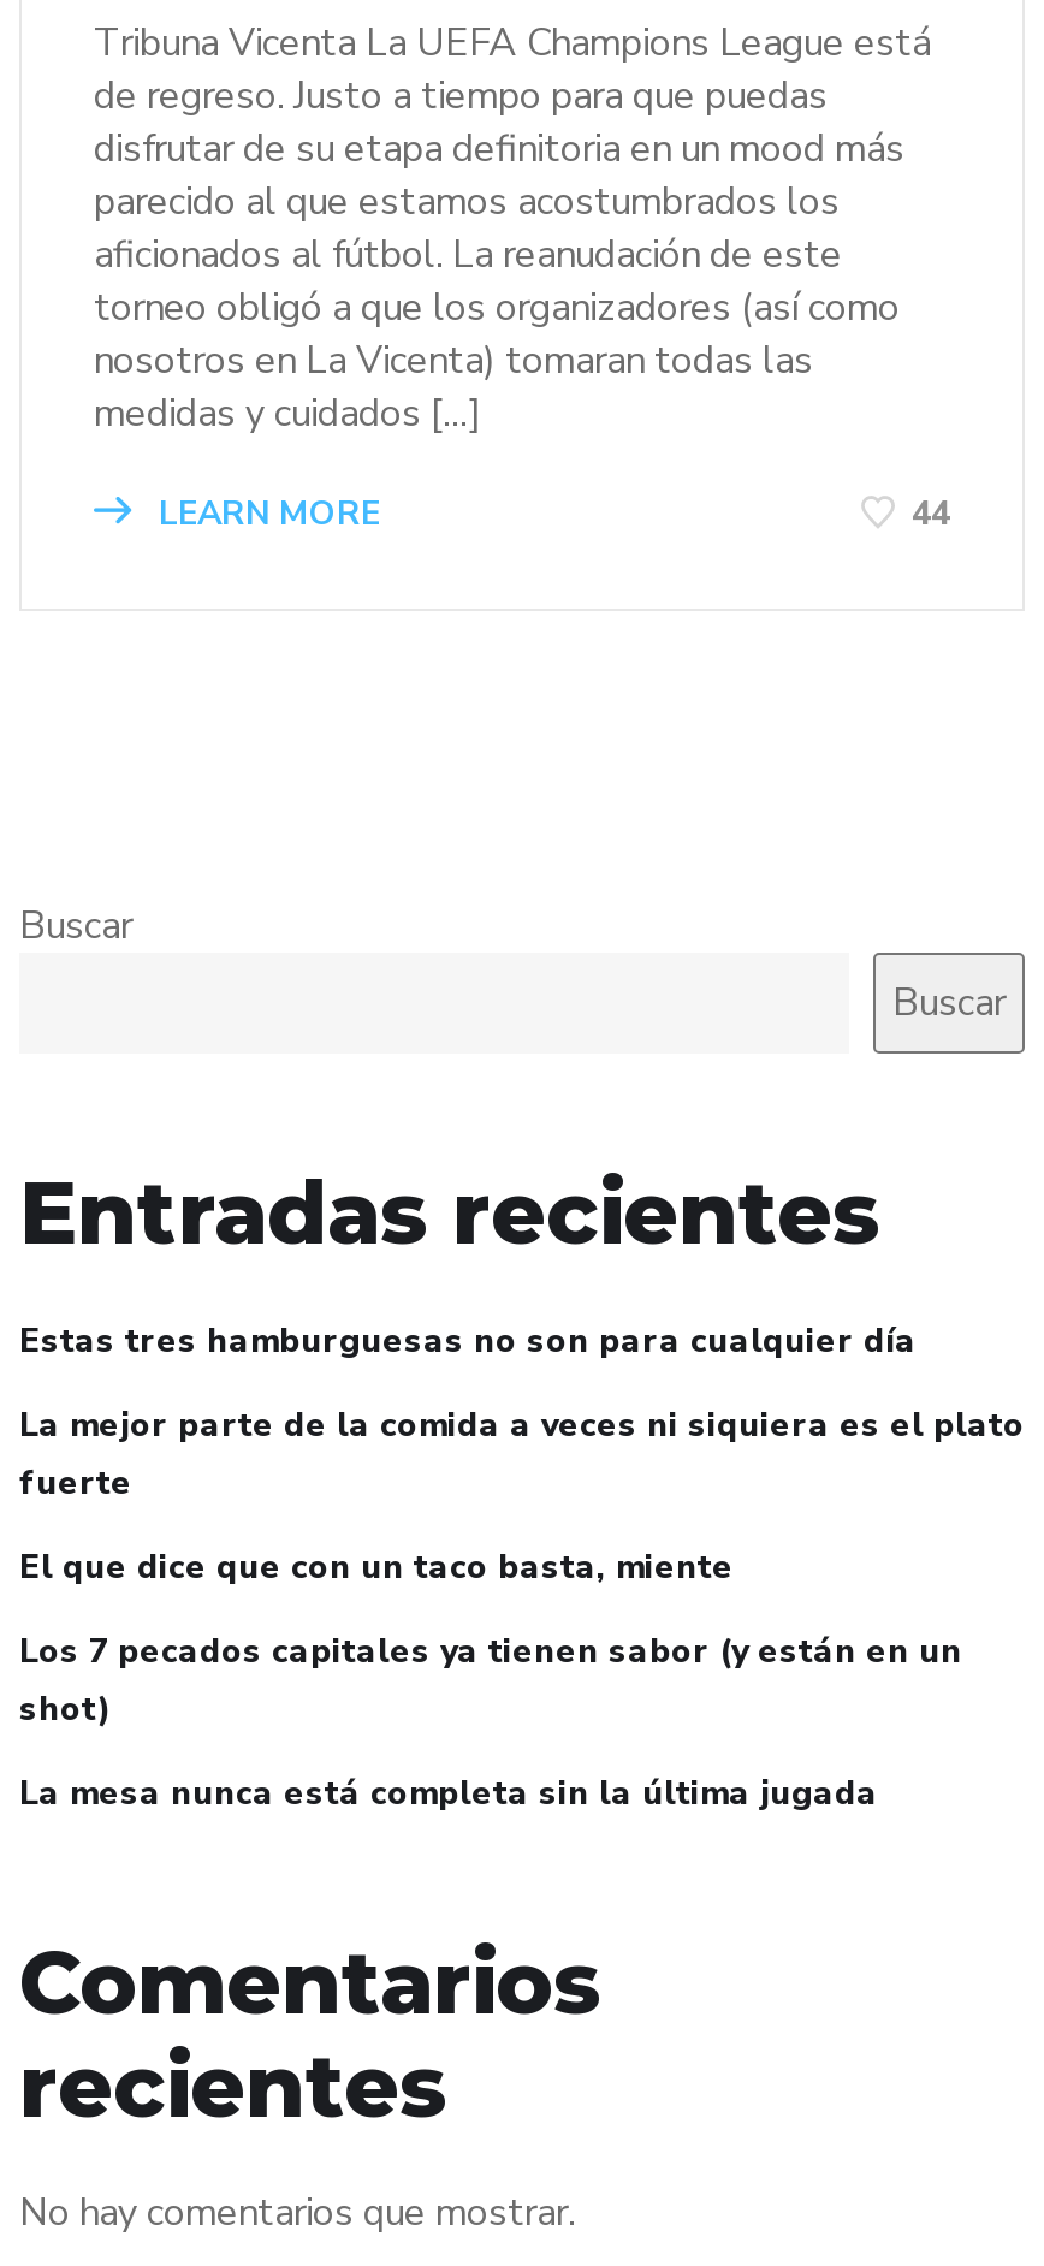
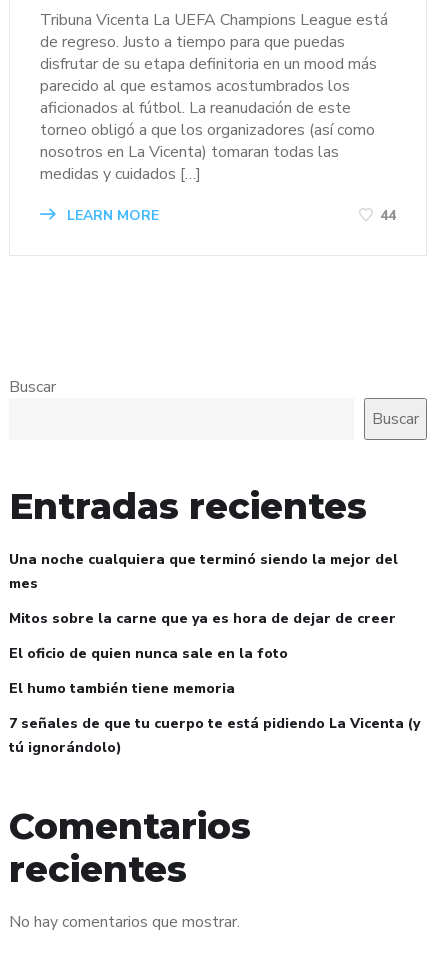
[19,1318,917,1364] Estas tres hamburguesas no son para cualquier día -> [9,550,398,593] Una noche cualquiera que terminó siendo la mejor del | mes
[19,1403,1025,1506] La mejor parte de la comida a veces ni siquiera es el plato | fuerte -> [9,609,396,628] Mitos sobre la carne que ya es hora de dejar de creer
[19,1545,734,1590] El que dice que con un taco basta, miente -> [9,644,288,663] El oficio de quien nunca sale en la foto
[19,1629,962,1732] Los 7 pecados capitales ya tienen sabor (y están en un | shot) -> [9,679,235,698] El humo también tiene memoria
[19,1771,878,1816] La mesa nunca está completa sin la última jugada -> [9,714,420,757] 7 señales de que tu cuerpo te está pidiendo La Vicenta (y | tú ignorándolo)

